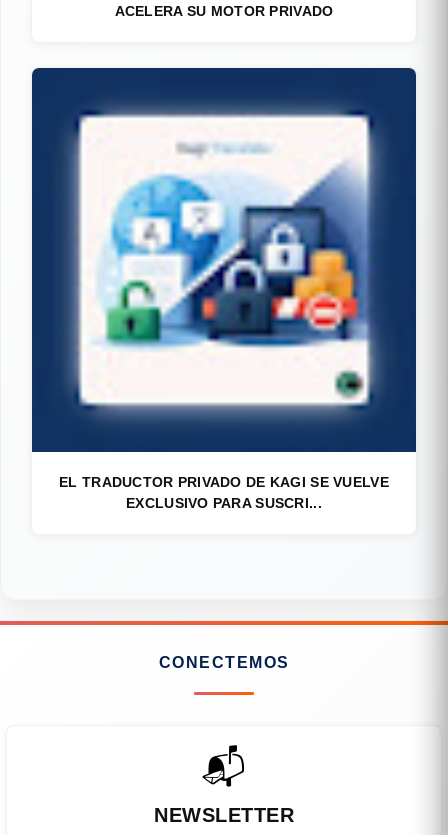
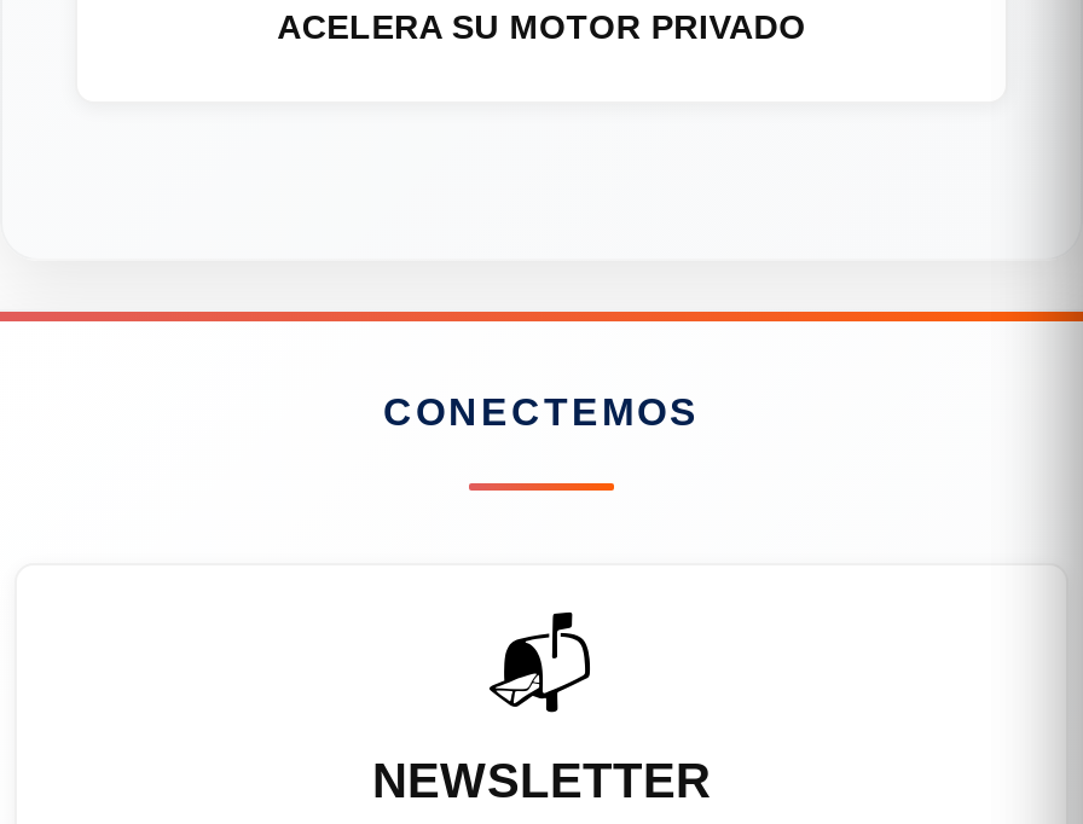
[31,67,417,511] [image] | EL TRADUCTOR PRIVADO DE KAGI SE VUELVE | EXCLUSIVO PARA SUSCRI... -> none

